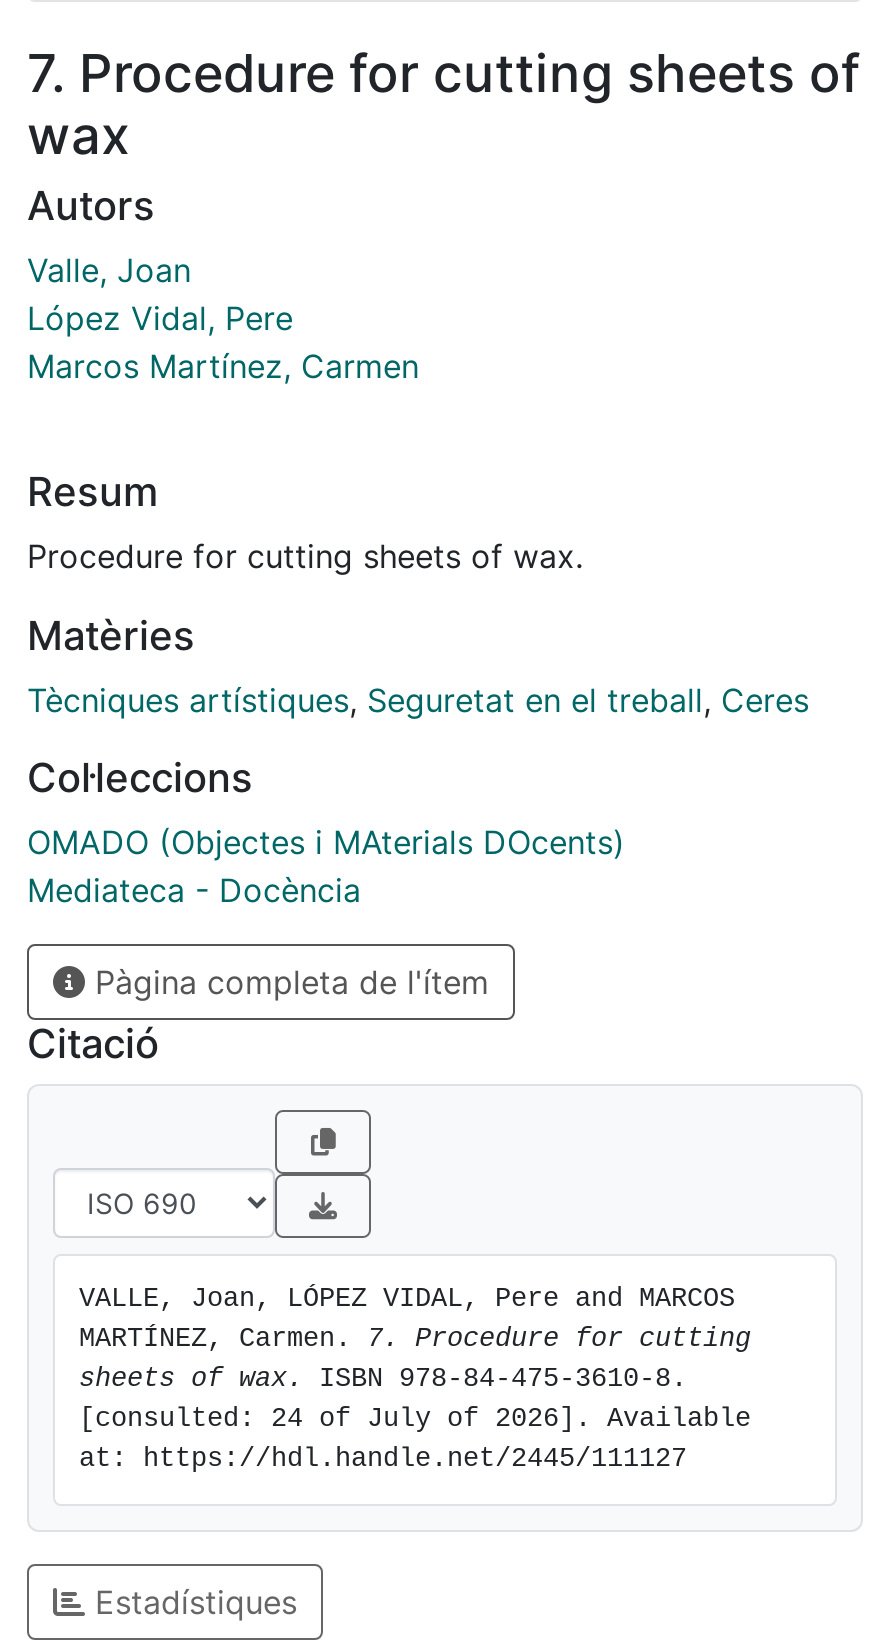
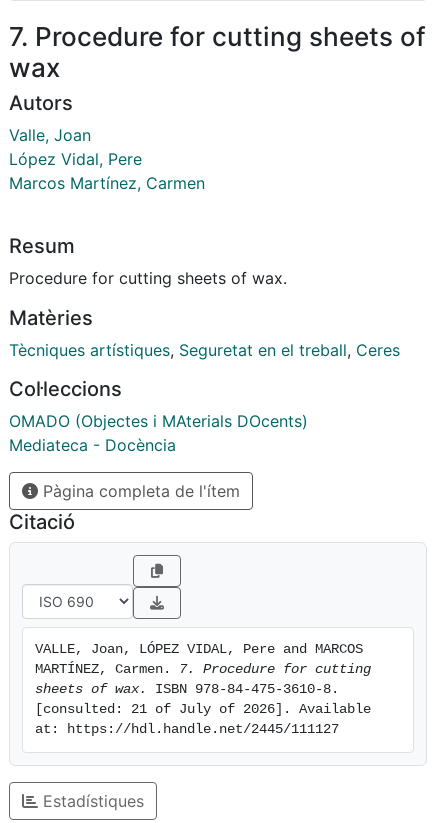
[79,1404,751,1434] [consulted: 24 of July of 2026]. Available -> [35,702,371,717] [consulted: 21 of July of 2026]. Available

